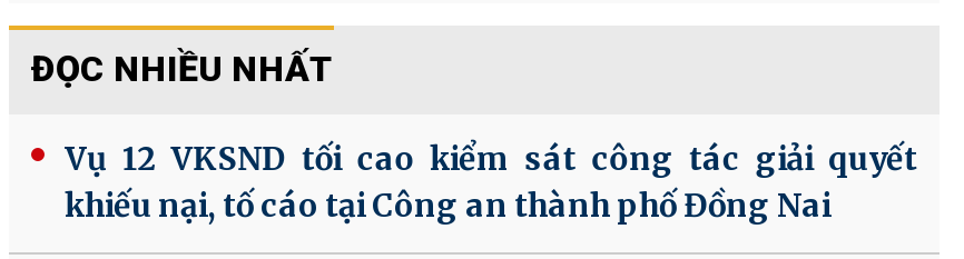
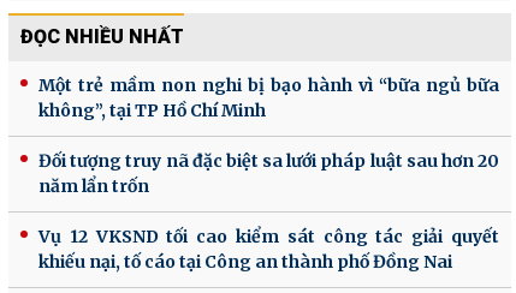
none -> [38,75,499,197] Một trẻ mầm non nghi bị bạo hành vì “bữa ngủ bữa | không”, tại TP Hồ Chí Minh | Đối tượng truy nã đặc biệt sa lưới pháp luật sau hơn 20 | năm lẩn trốn

